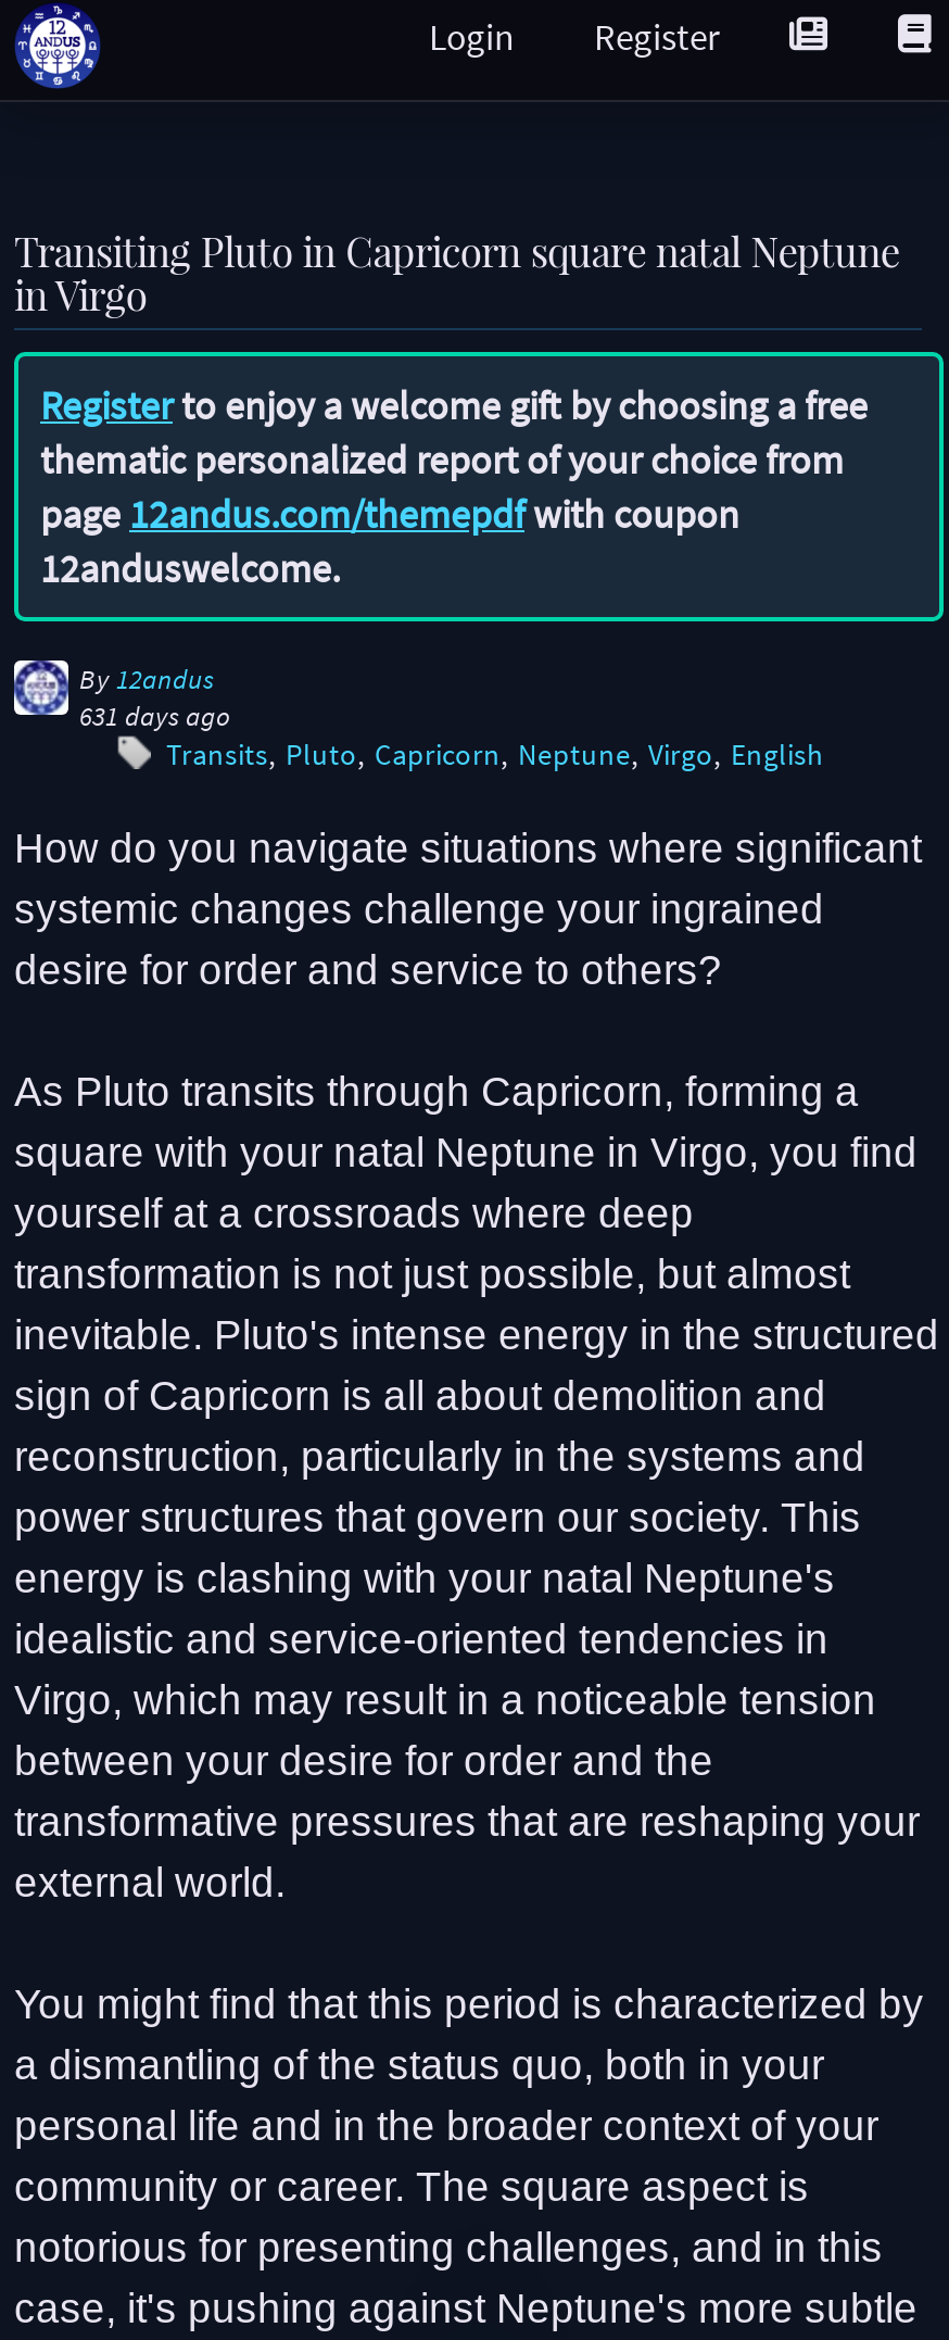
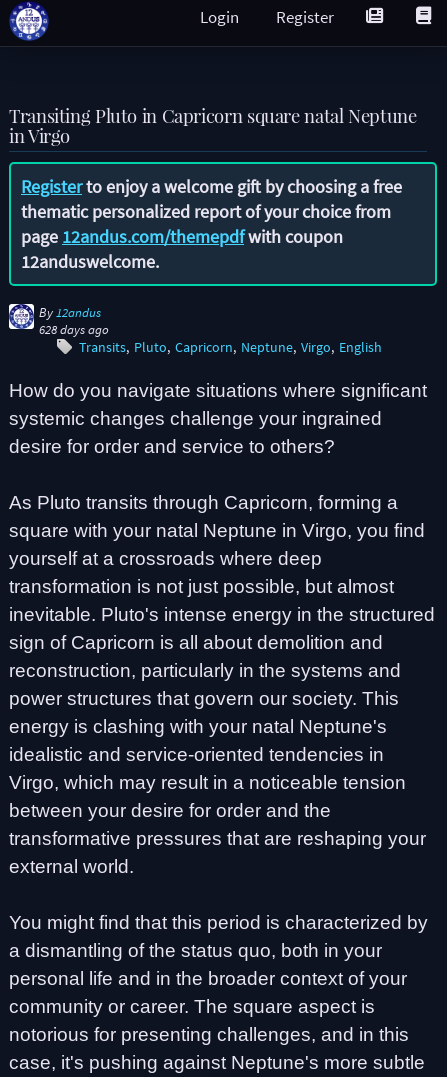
[79,700,231,732] 631 days ago -> [39,322,109,337] 628 days ago

